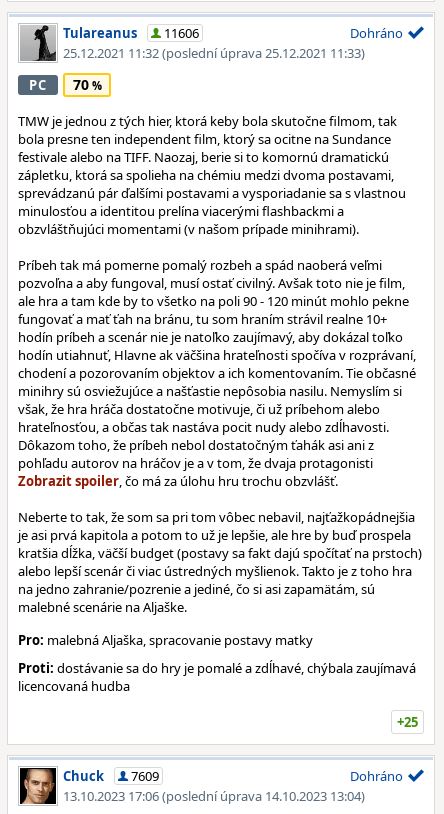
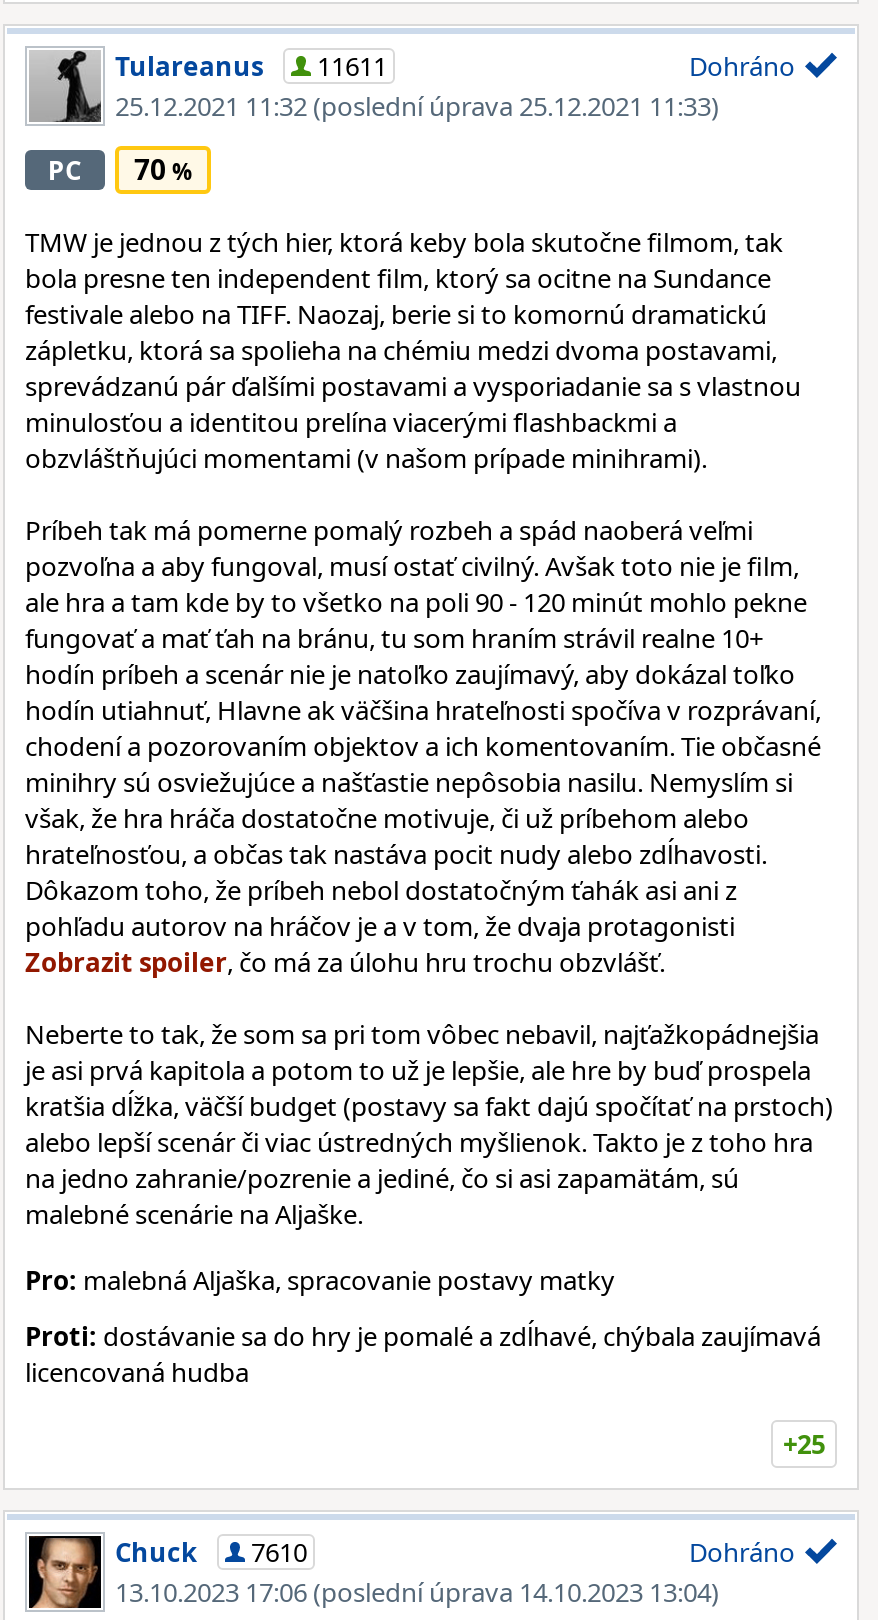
[63,24,199,42] Tulareanus 11606 -> [115,48,387,84] Tulareanus 11611
[63,767,159,785] Chuck 7609 -> [115,1534,307,1570] Chuck 7610

